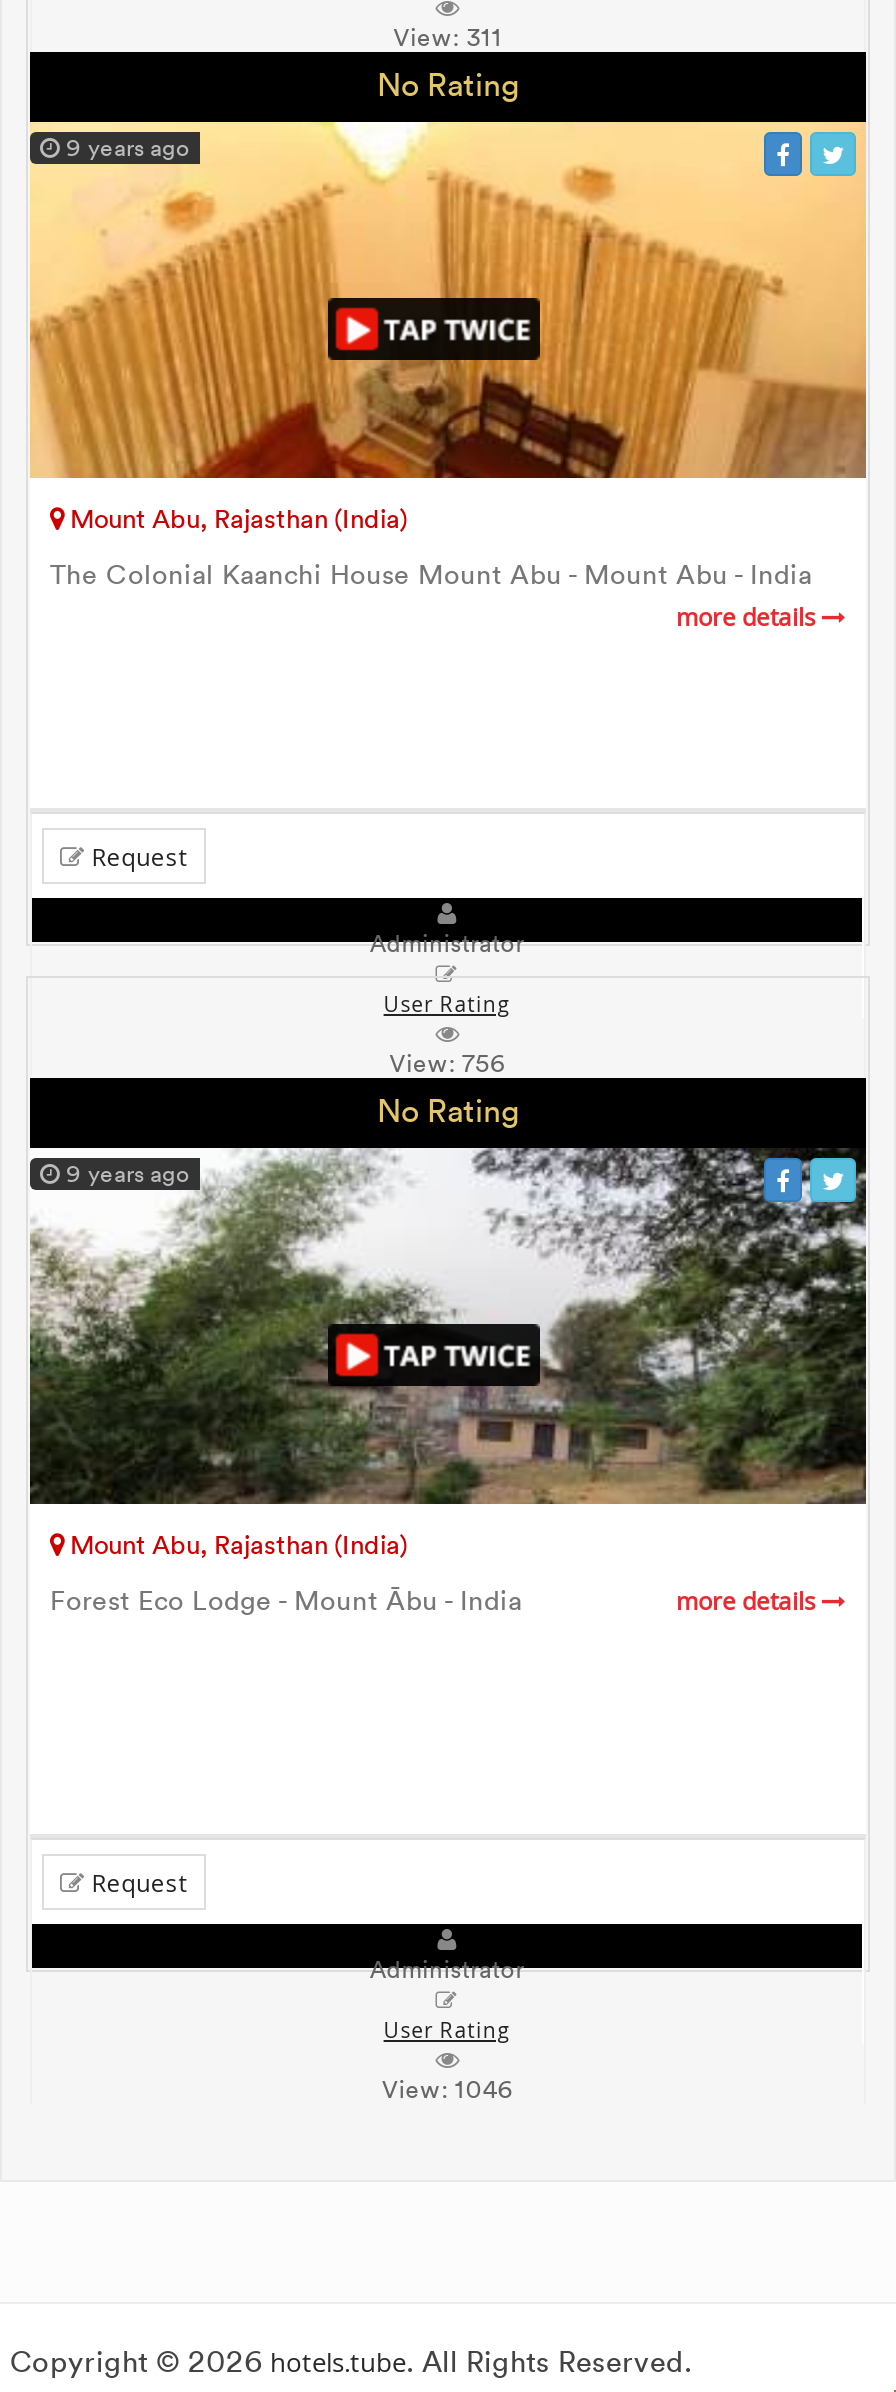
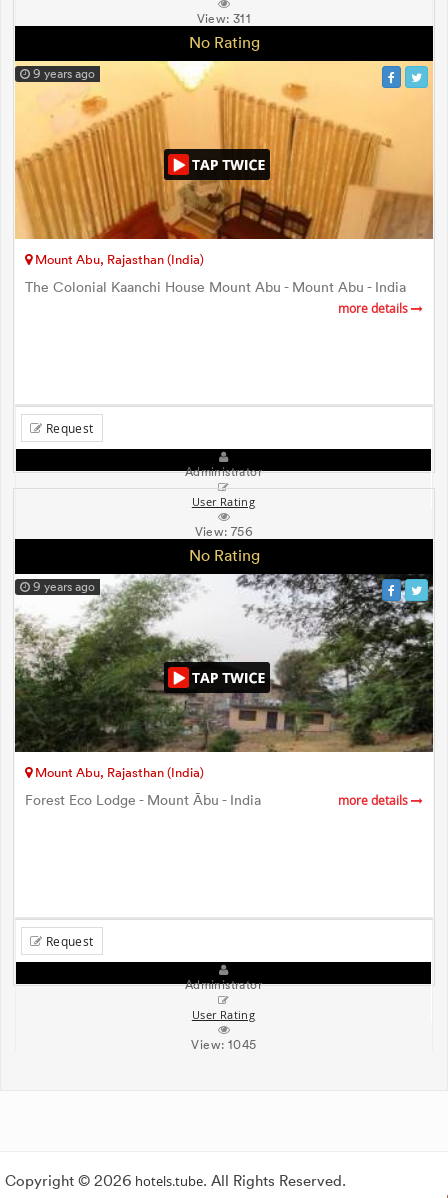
[382,2073,514,2103] View: 1046 -> [191,1037,256,1052] View: 1045

